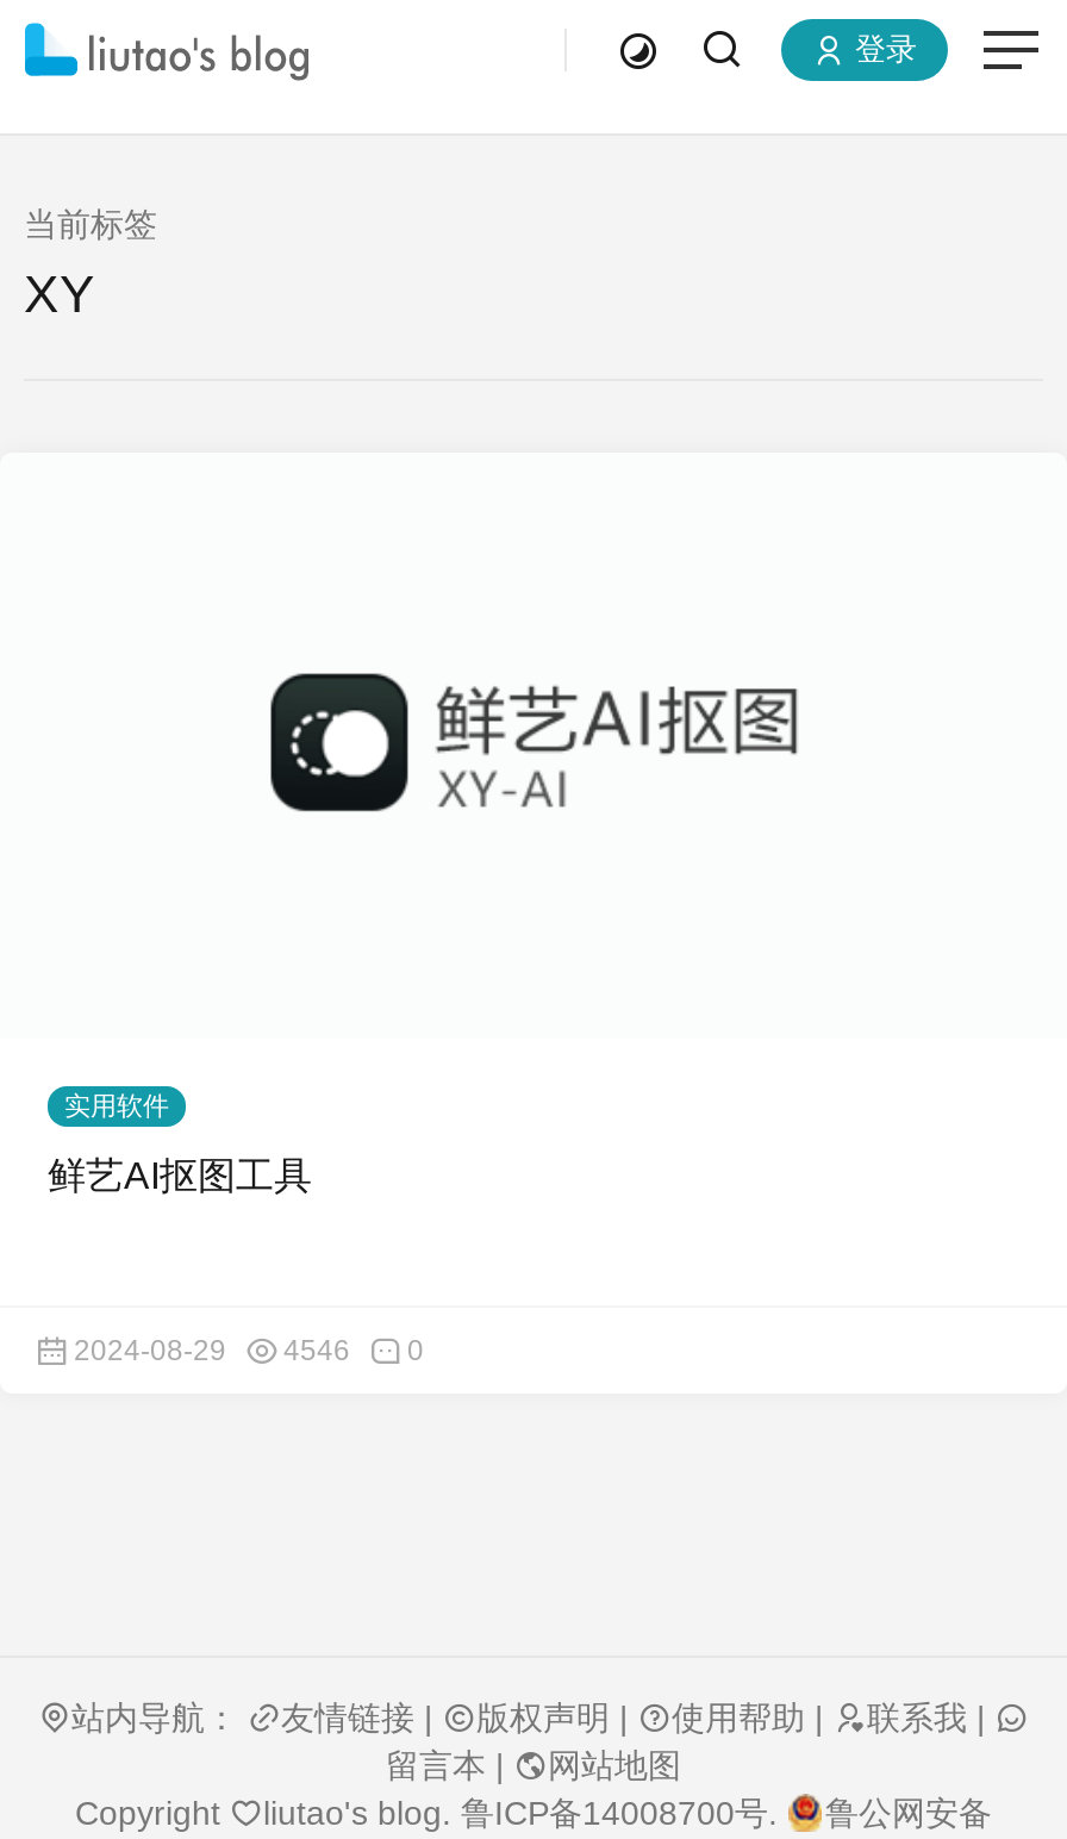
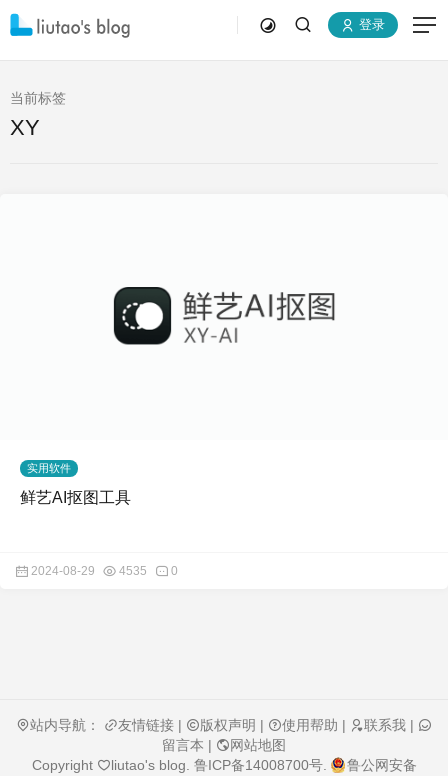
[74,1334,424,1367] 2024-08-29 4546 0 -> [31,564,178,578] 2024-08-29 4535 0

